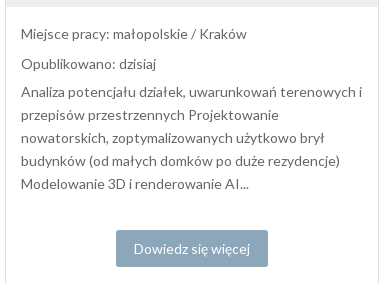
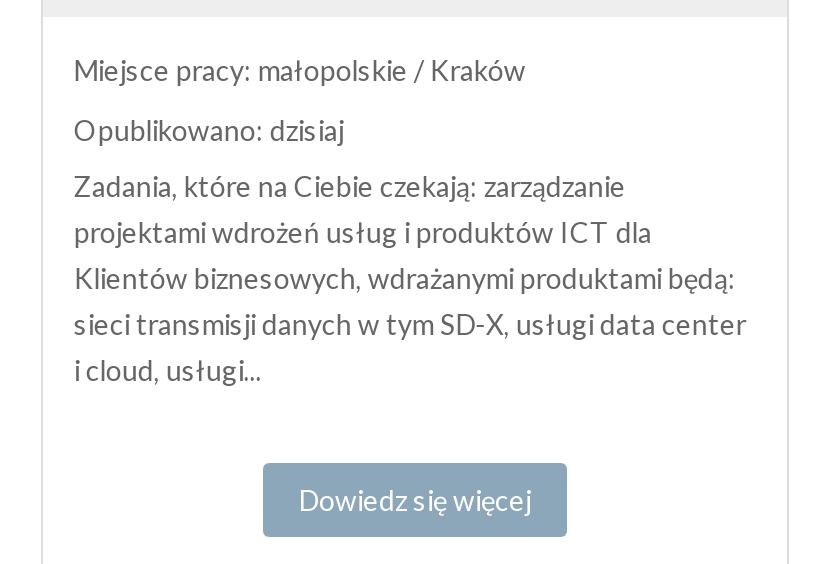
[21,83,362,192] Analiza potencjału działek, uwarunkowań terenowych i | przepisów przestrzennych Projektowanie | nowatorskich, zoptymalizowanych użytkowo brył | budynków (od małych domków po duże rezydencje) | Modelowanie 3D i renderowanie AI... -> [74,170,746,388] Zadania, które na Ciebie czekają: zarządzanie | projektami wdrożeń usług i produktów ICT dla | Klientów biznesowych, wdrażanymi produktami będą: | sieci transmisji danych w tym SD-X, usługi data center | i cloud, usługi...

